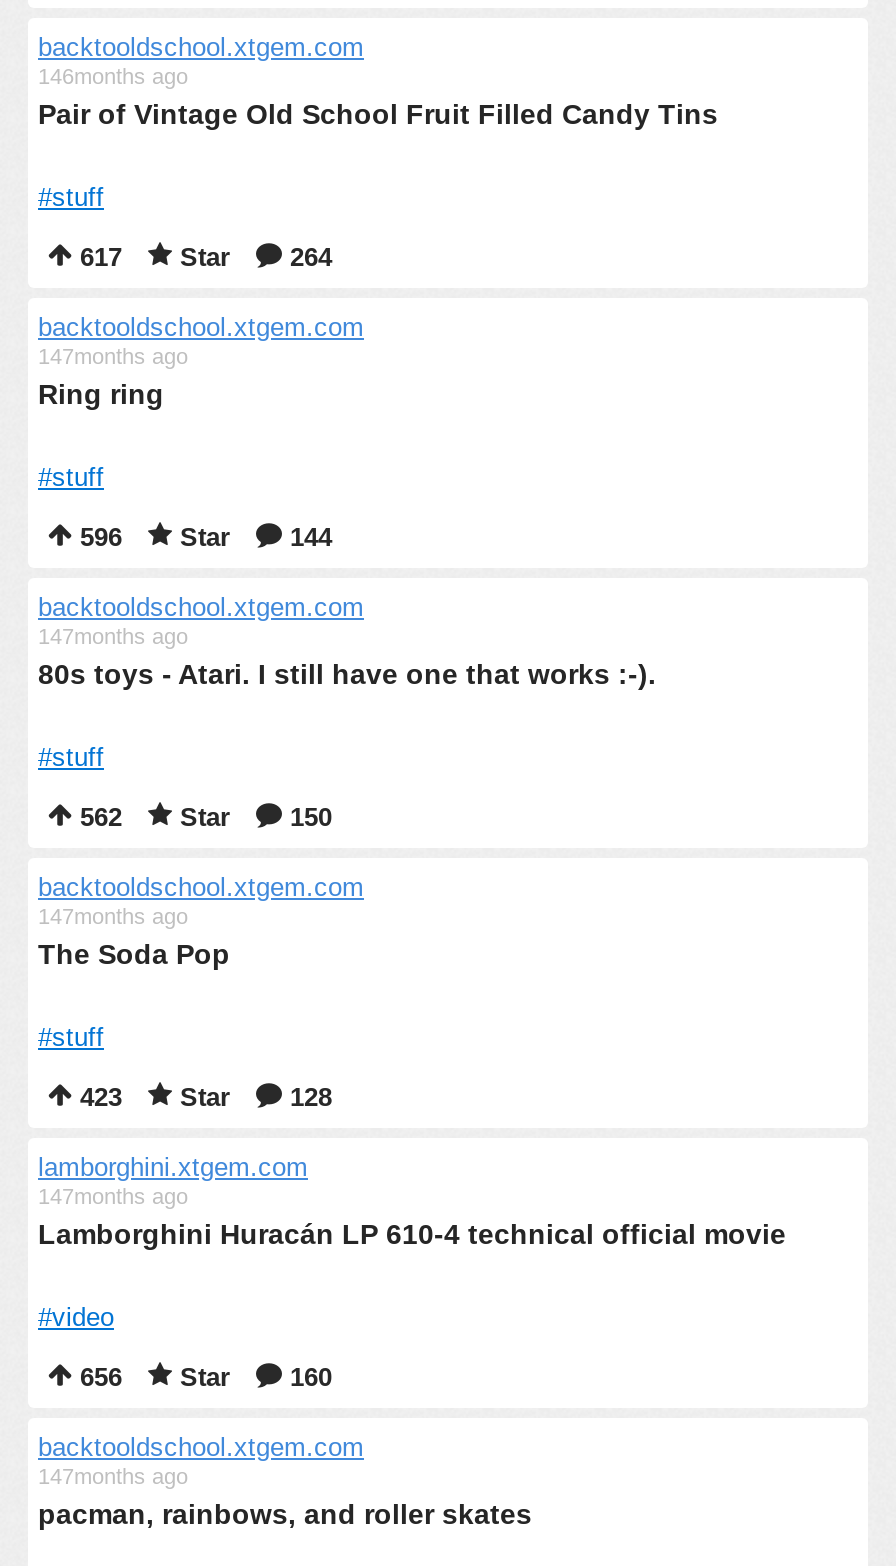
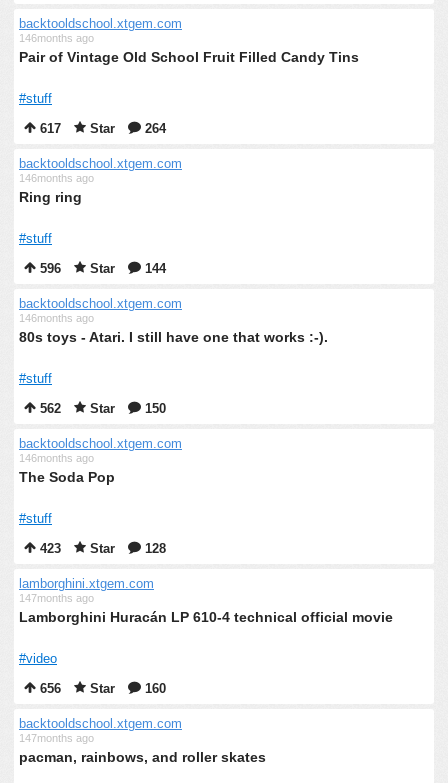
[38,344,188,368] 147months ago -> [19,172,94,184] 146months ago
[38,624,188,648] 147months ago -> [19,312,94,324] 146months ago
[38,904,188,928] 147months ago -> [19,452,94,464] 146months ago

